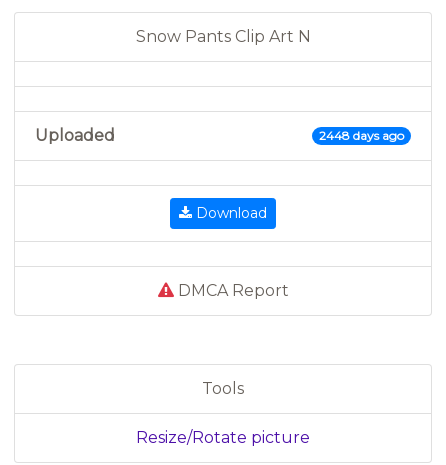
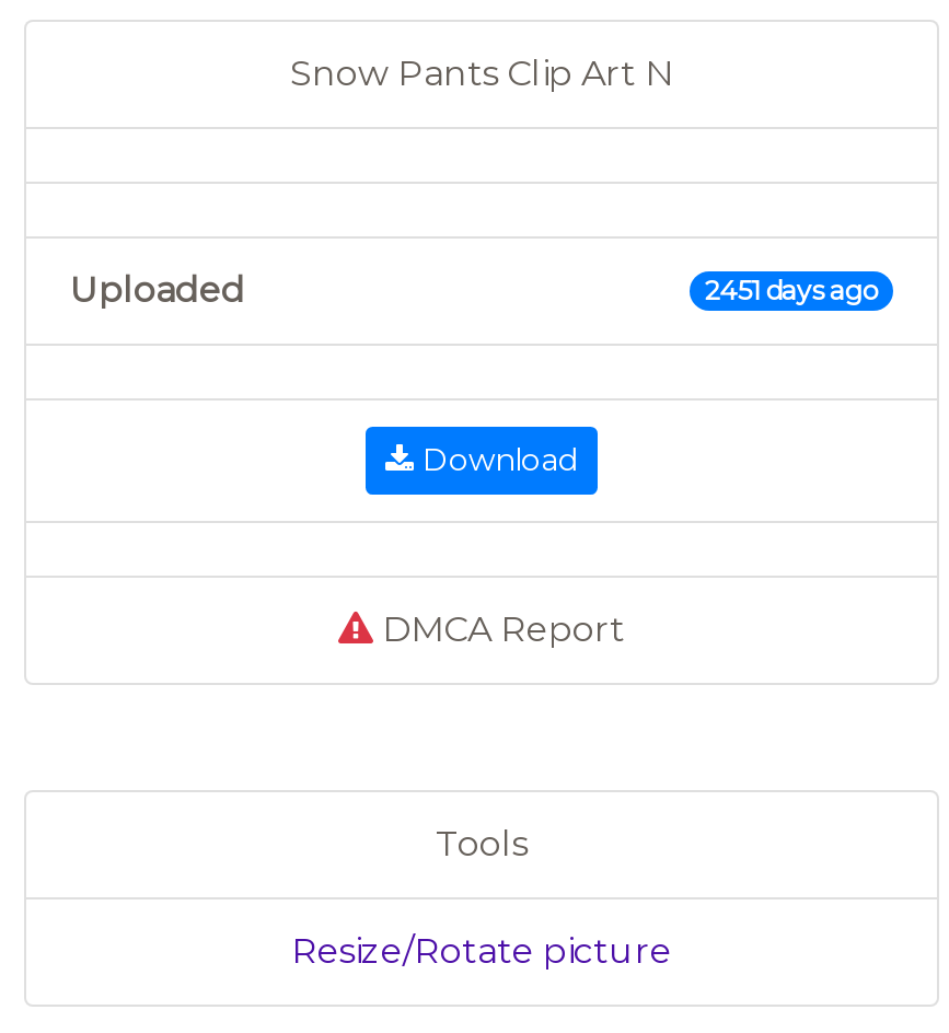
[319,128,404,143] 2448 days ago -> [704,274,877,306] 2451 days ago

